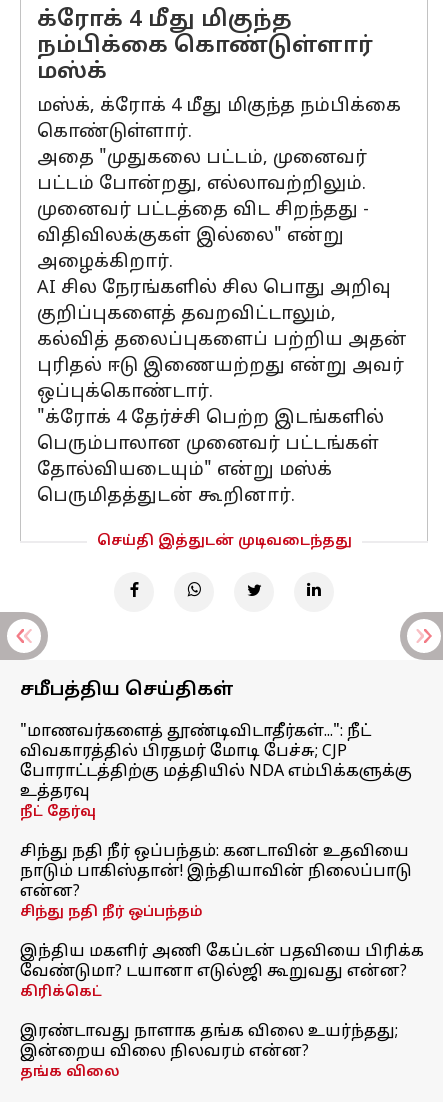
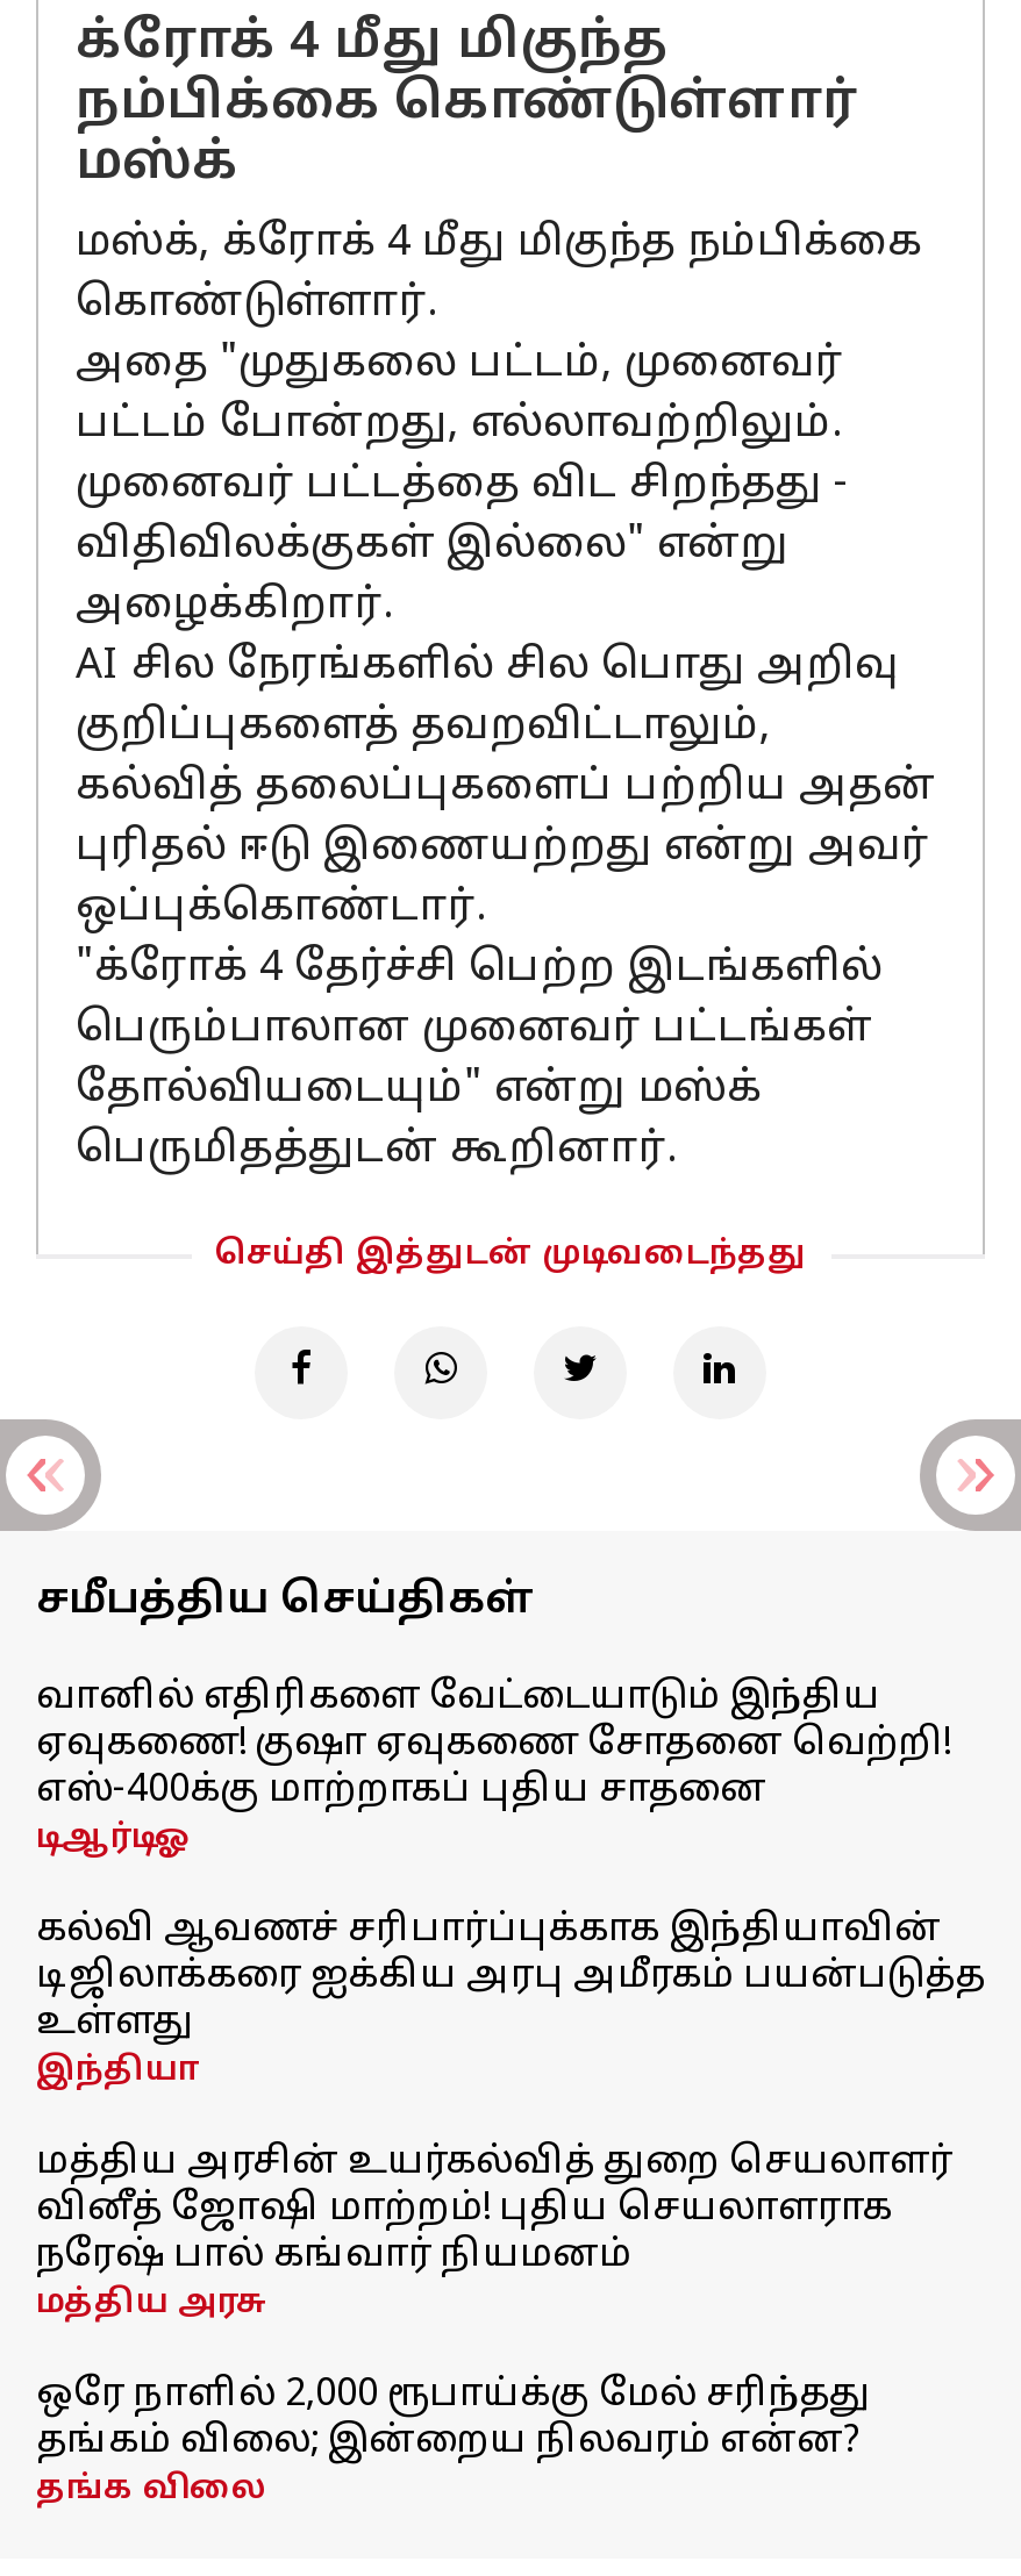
[20,722,412,821] "மாணவர்களைத் தூண்டிவிடாதீர்கள்...": நீட் | விவகாரத்தில் பிரதமர் மோடி பேச்சு; CJP | போராட்டத்திற்கு மத்தியில் NDA எம்பிக்களுக்கு | உத்தரவு | நீட் தேர்வு -> [36,1675,950,1859] வானில் எதிரிகளை வேட்டையாடும் இந்திய | ஏவுகணை! குஷா ஏவுகணை சோதனை வெற்றி! | எஸ்-400க்கு மாற்றாகப் புதிய சாதனை | டிஆர்டிஓ
[20,842,412,921] சிந்து நதி நீர் ஒப்பந்தம்: கனடாவின் உதவியை | நாடும் பாகிஸ்தான்! இந்தியாவின் நிலைப்பாடு | என்ன? | சிந்து நதி நீர் ஒப்பந்தம் -> [36,1908,985,2091] கல்வி ஆவணச் சரிபார்ப்புக்காக இந்தியாவின் | டிஜிலாக்கரை ஐக்கிய அரபு அமீரகம் பயன்படுத்த | உள்ளது | இந்தியா
[20,942,424,1001] இந்திய மகளிர் அணி கேப்டன் பதவியை பிரிக்க | வேண்டுமா? டயானா எடுல்ஜி கூறுவது என்ன? | கிரிக்கெட் -> [36,2140,952,2324] மத்திய அரசின் உயர்கல்வித் துறை செயலாளர் | வினீத் ஜோஷி மாற்றம்! புதிய செயலாளராக | நரேஷ் பால் கங்வார் நியமனம் | மத்திய அரசு
[20,1022,398,1062] இரண்டாவது நாளாக தங்க விலை உயர்ந்தது; | இன்றைய விலை நிலவரம் என்ன? -> [36,2373,871,2466] ஒரே நாளில் 2,000 ரூபாய்க்கு மேல் சரிந்தது | தங்கம் விலை; இன்றைய நிலவரம் என்ன?

